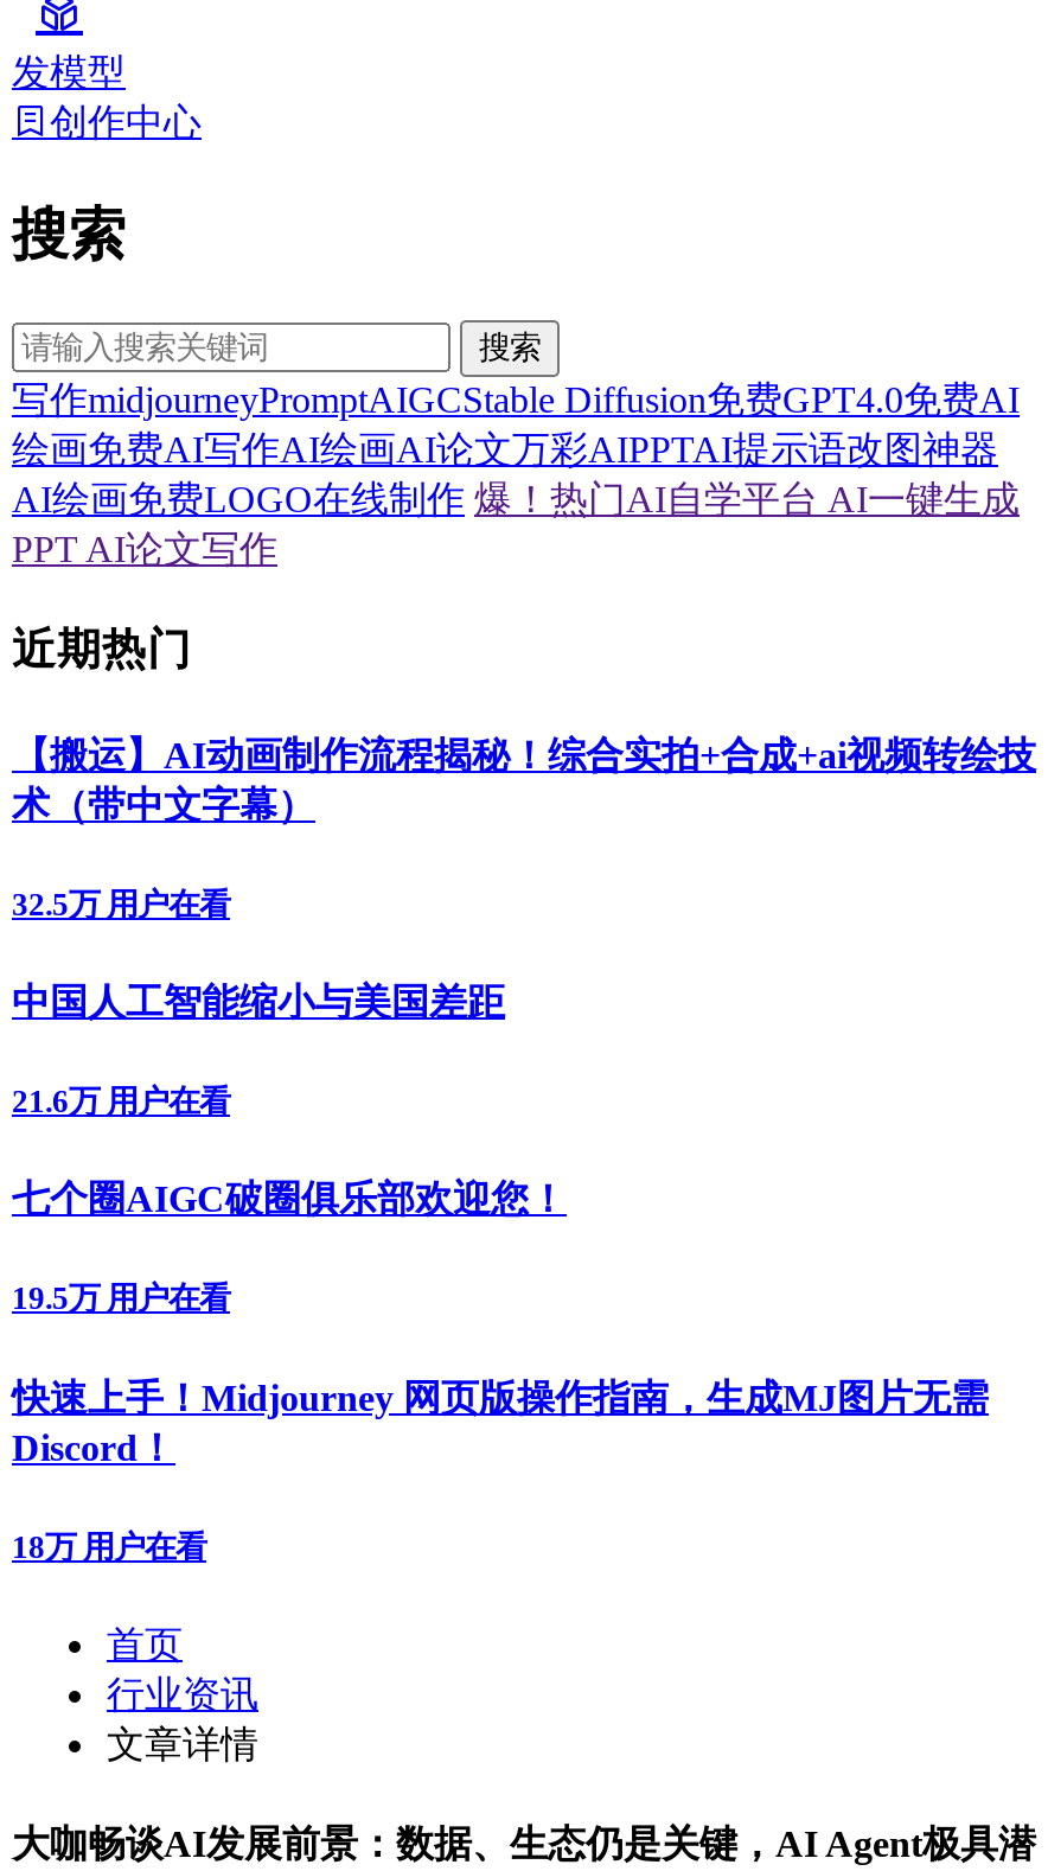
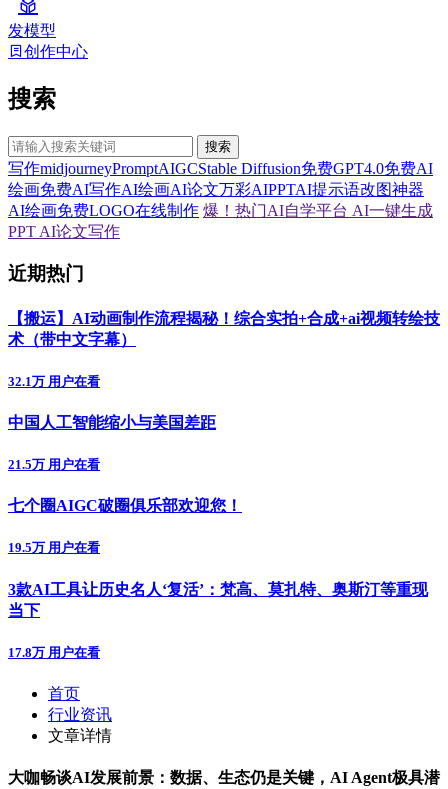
[12,886,230,922] 32.5万 用户在看 -> [8,374,100,389] 32.1万 用户在看
[12,1084,230,1120] 21.6万 用户在看 -> [8,457,100,472] 21.5万 用户在看
[12,1377,989,1467] 快速上手！Midjourney 网页版操作指南，生成MJ图片无需 | Discord！ -> [8,581,428,619] 3款AI工具让历史名人‘复活’：梵高、莫扎特、奥斯汀等重现 | 当下
[12,1529,206,1565] 18万 用户在看 -> [8,645,100,660] 17.8万 用户在看

